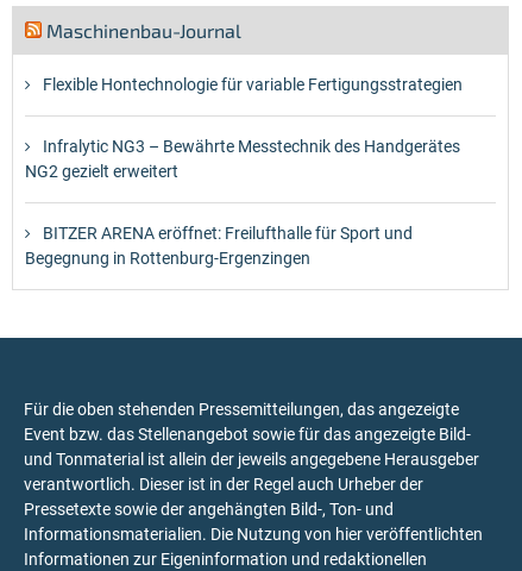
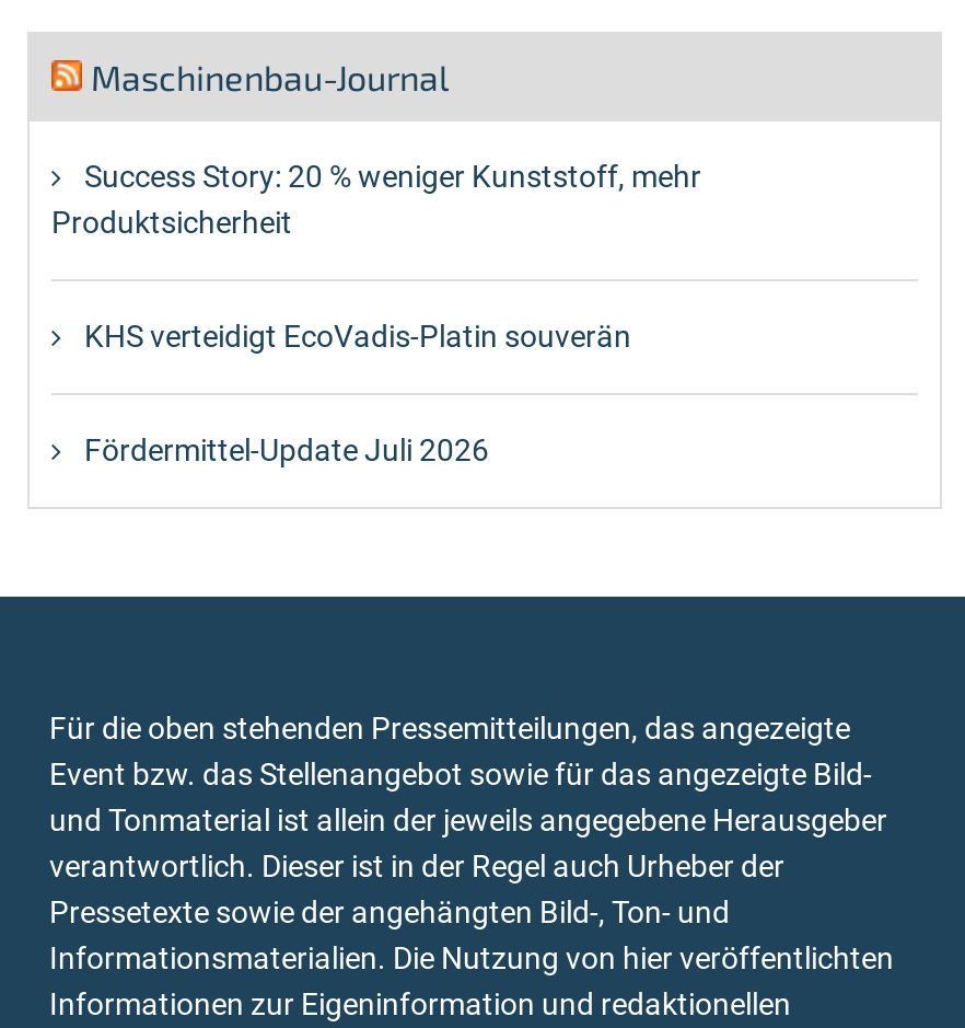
[43,74,463,94] Flexible Hontechnologie für variable Fertigungsstrategien -> [51,160,701,241] Success Story: 20 % weniger Kunststoff, mehr | Produktsicherheit
[25,136,460,180] Infralytic NG3 – Bewährte Messtechnik des Handgerätes | NG2 gezielt erweitert -> [84,320,631,355] KHS verteidigt EcoVadis-Platin souverän
[25,223,413,267] BITZER ARENA eröffnet: Freilufthalle für Sport und | Begegnung in Rottenburg-Ergenzingen -> [84,434,489,469] Fördermittel-Update Juli 2026

